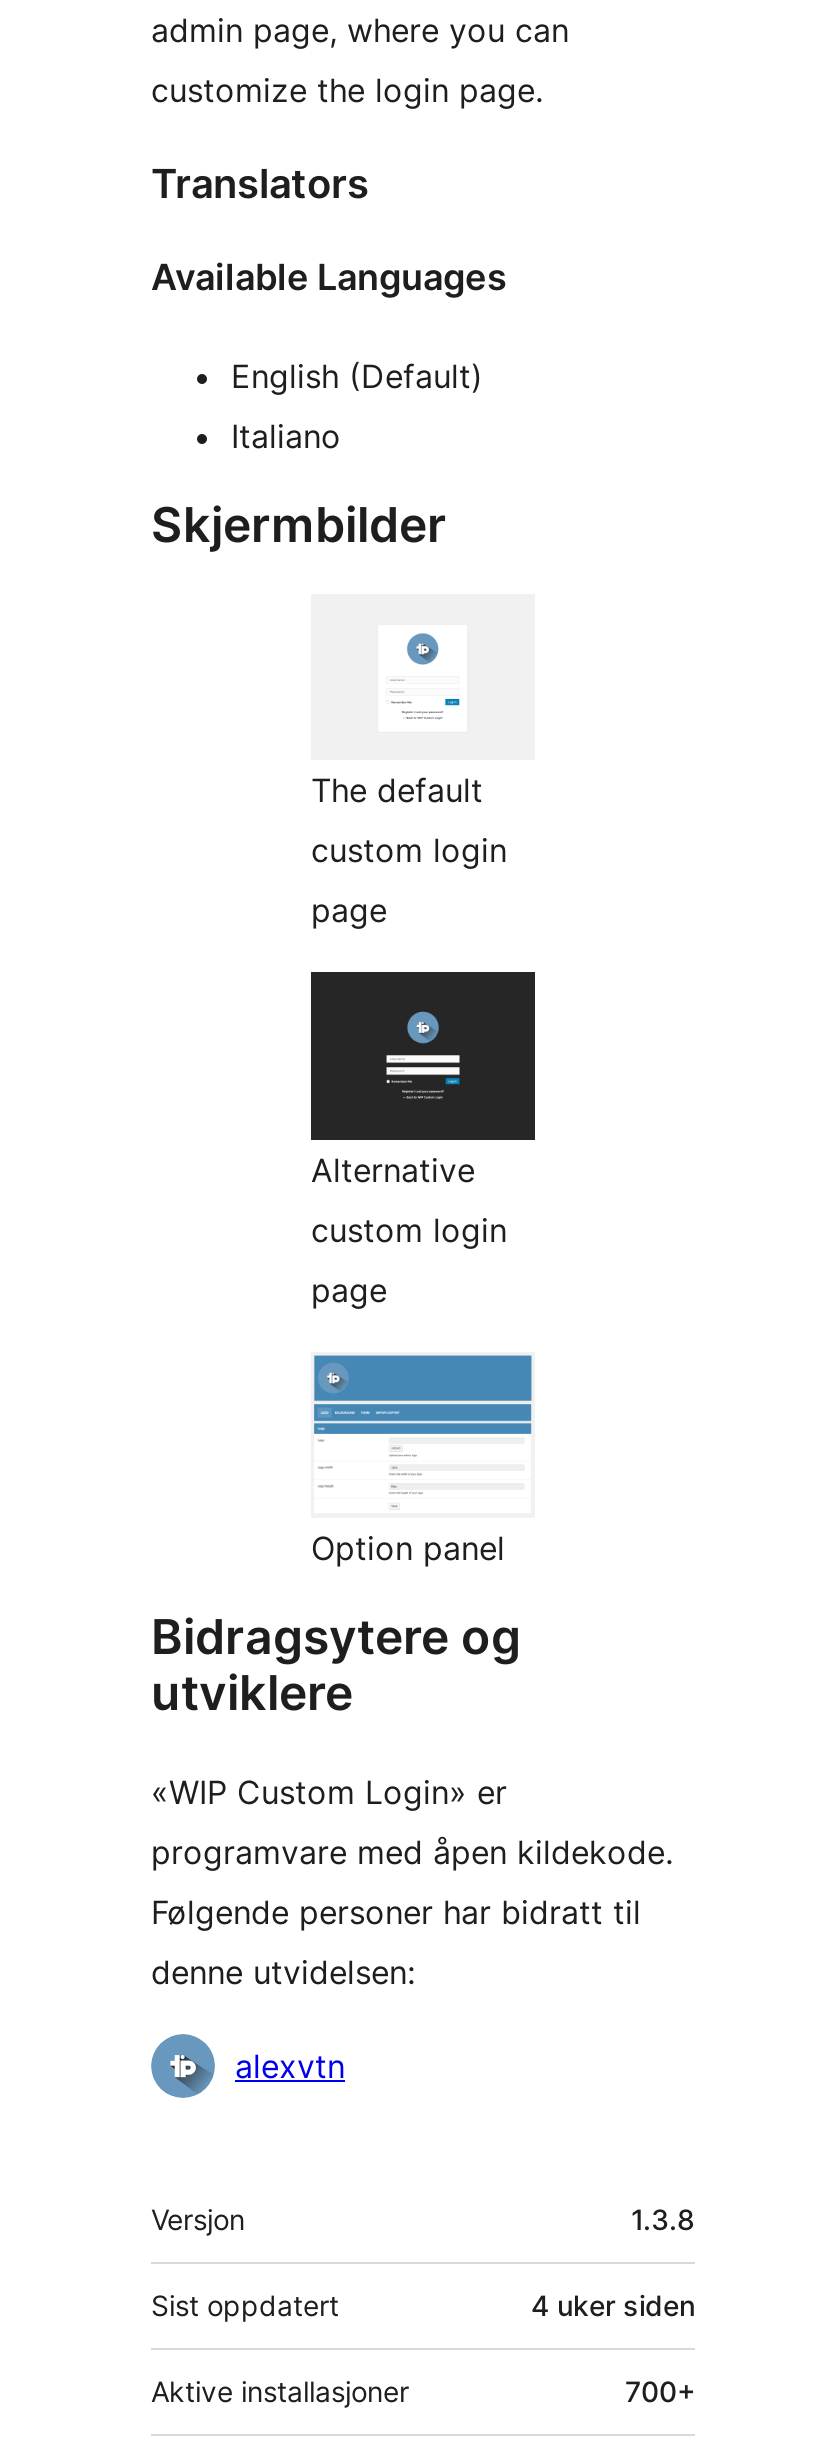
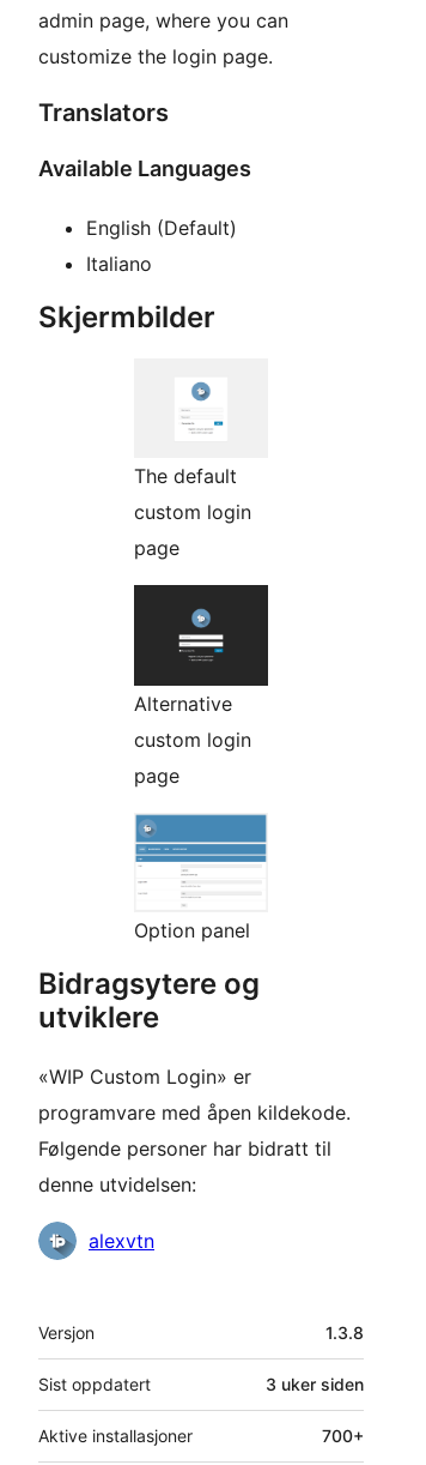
[531,2288,695,2322] 4 uker siden -> [266,1374,364,1394] 3 uker siden

